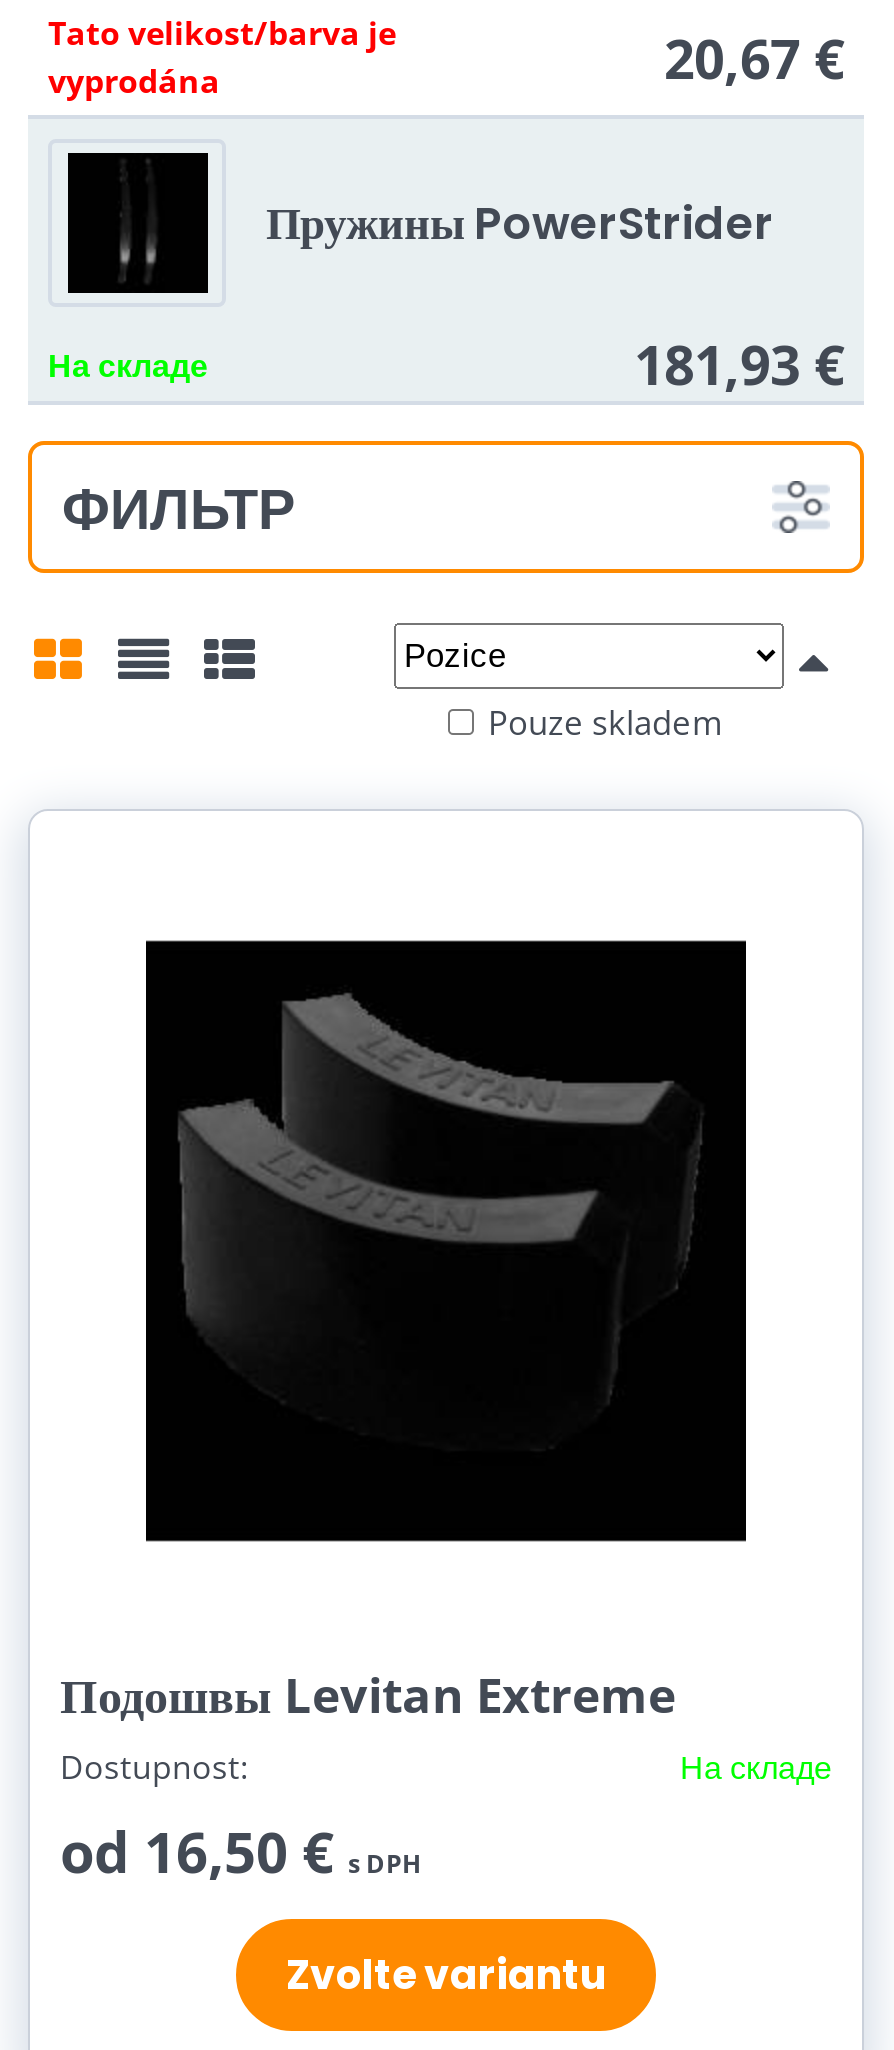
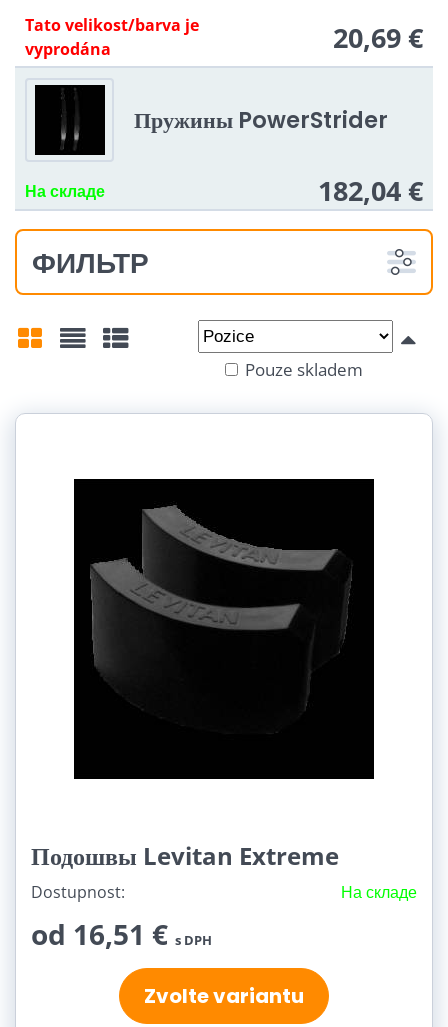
[664,20,844,94] 20,67 € -> [333,18,423,55] 20,69 €
[634,327,844,401] 181,93 € -> [318,172,423,209] 182,04 €
[60,1813,422,1889] od 16,50 €s DPH -> [31,915,212,953] od 16,51 €s DPH

